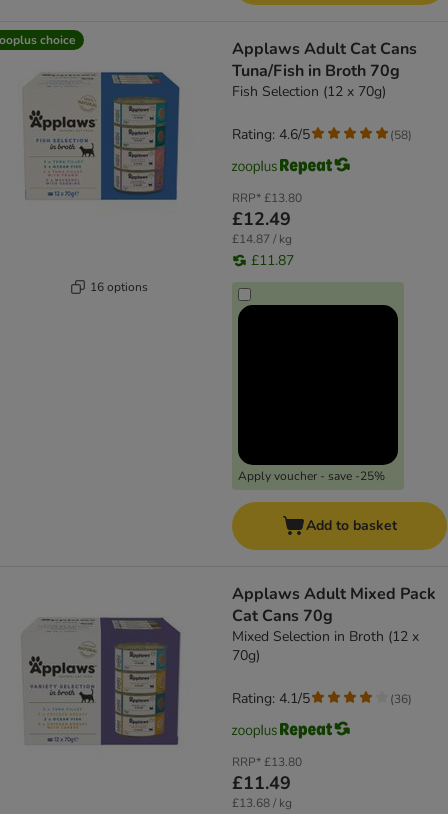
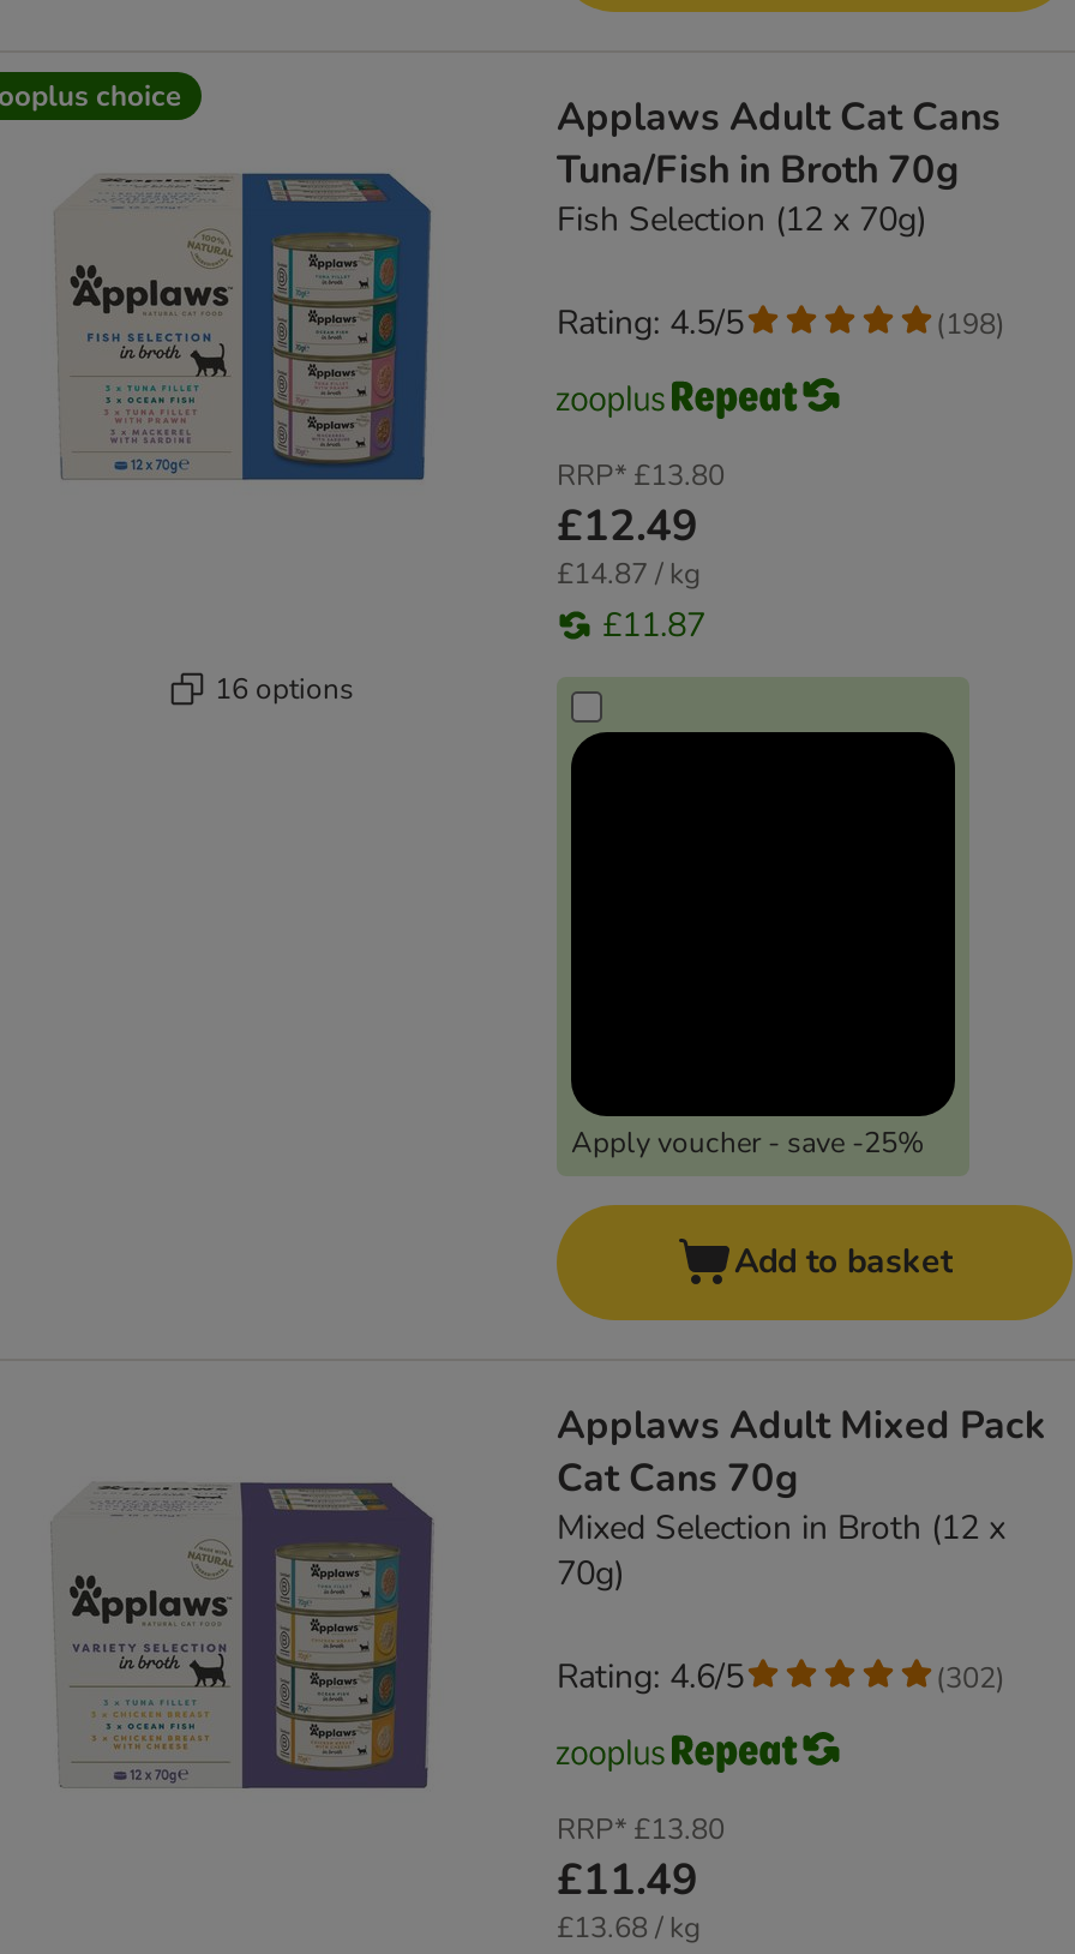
[232,125,310,144] Rating: 4.6/5 -> [557,300,744,346] Rating: 4.5/5
[390,127,412,143] (58) -> [936,304,1005,342] (198)
[232,689,310,708] Rating: 4.1/5 -> [557,1654,744,1700] Rating: 4.6/5
[390,691,412,707] (36) -> [936,1658,1005,1696] (302)

